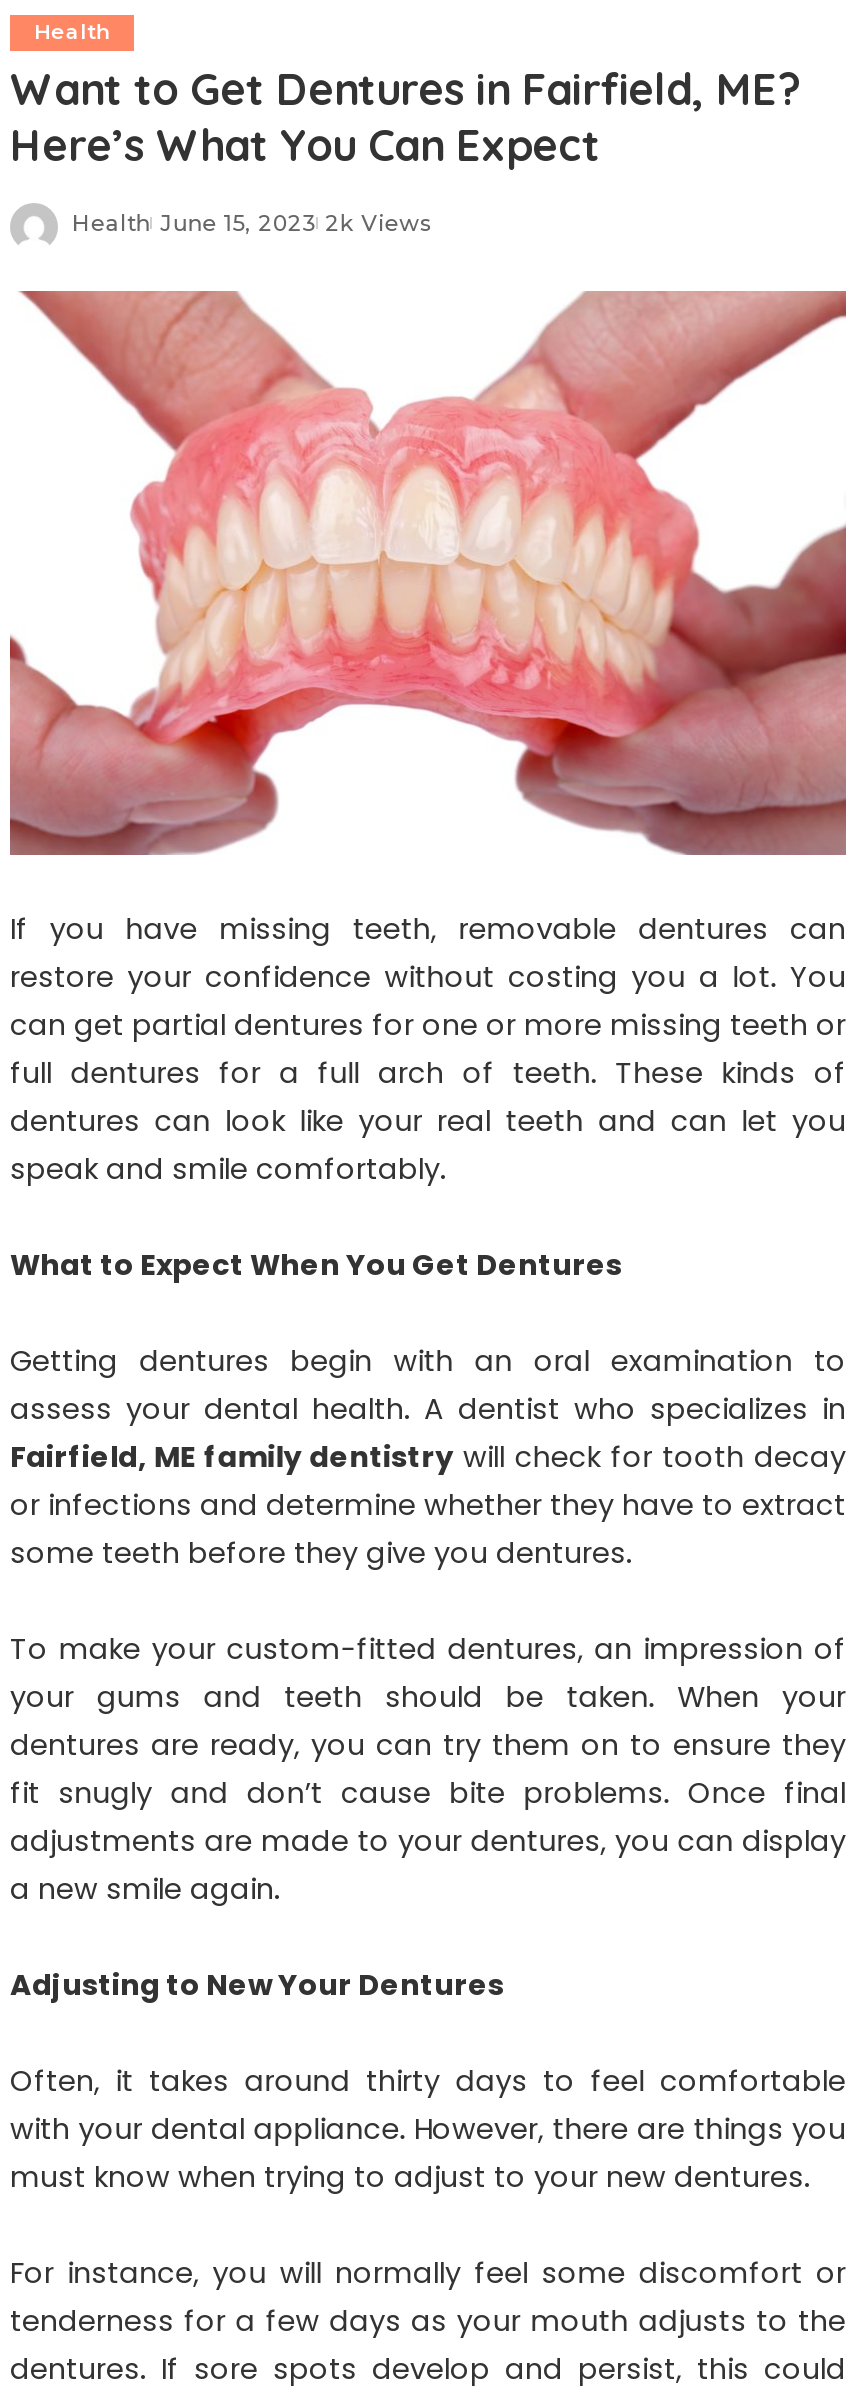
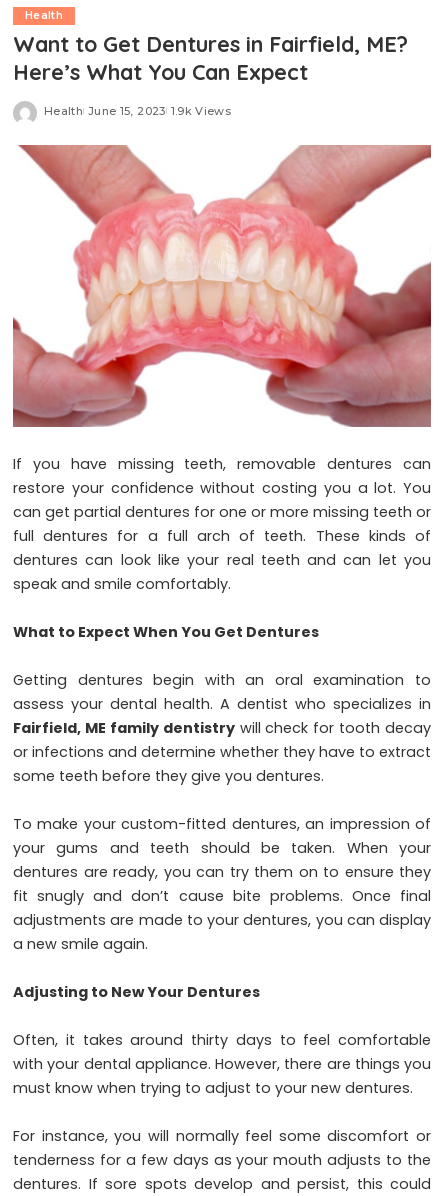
[72,208,433,236] Health June 15, 2023 2k Views -> [44,103,231,117] Health June 15, 2023 1.9k Views

